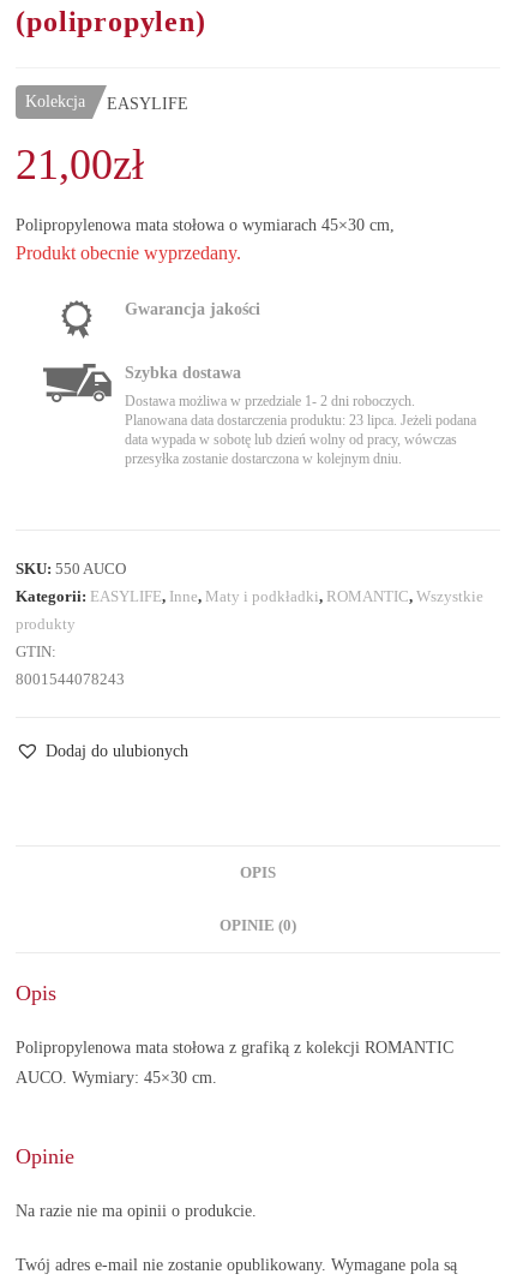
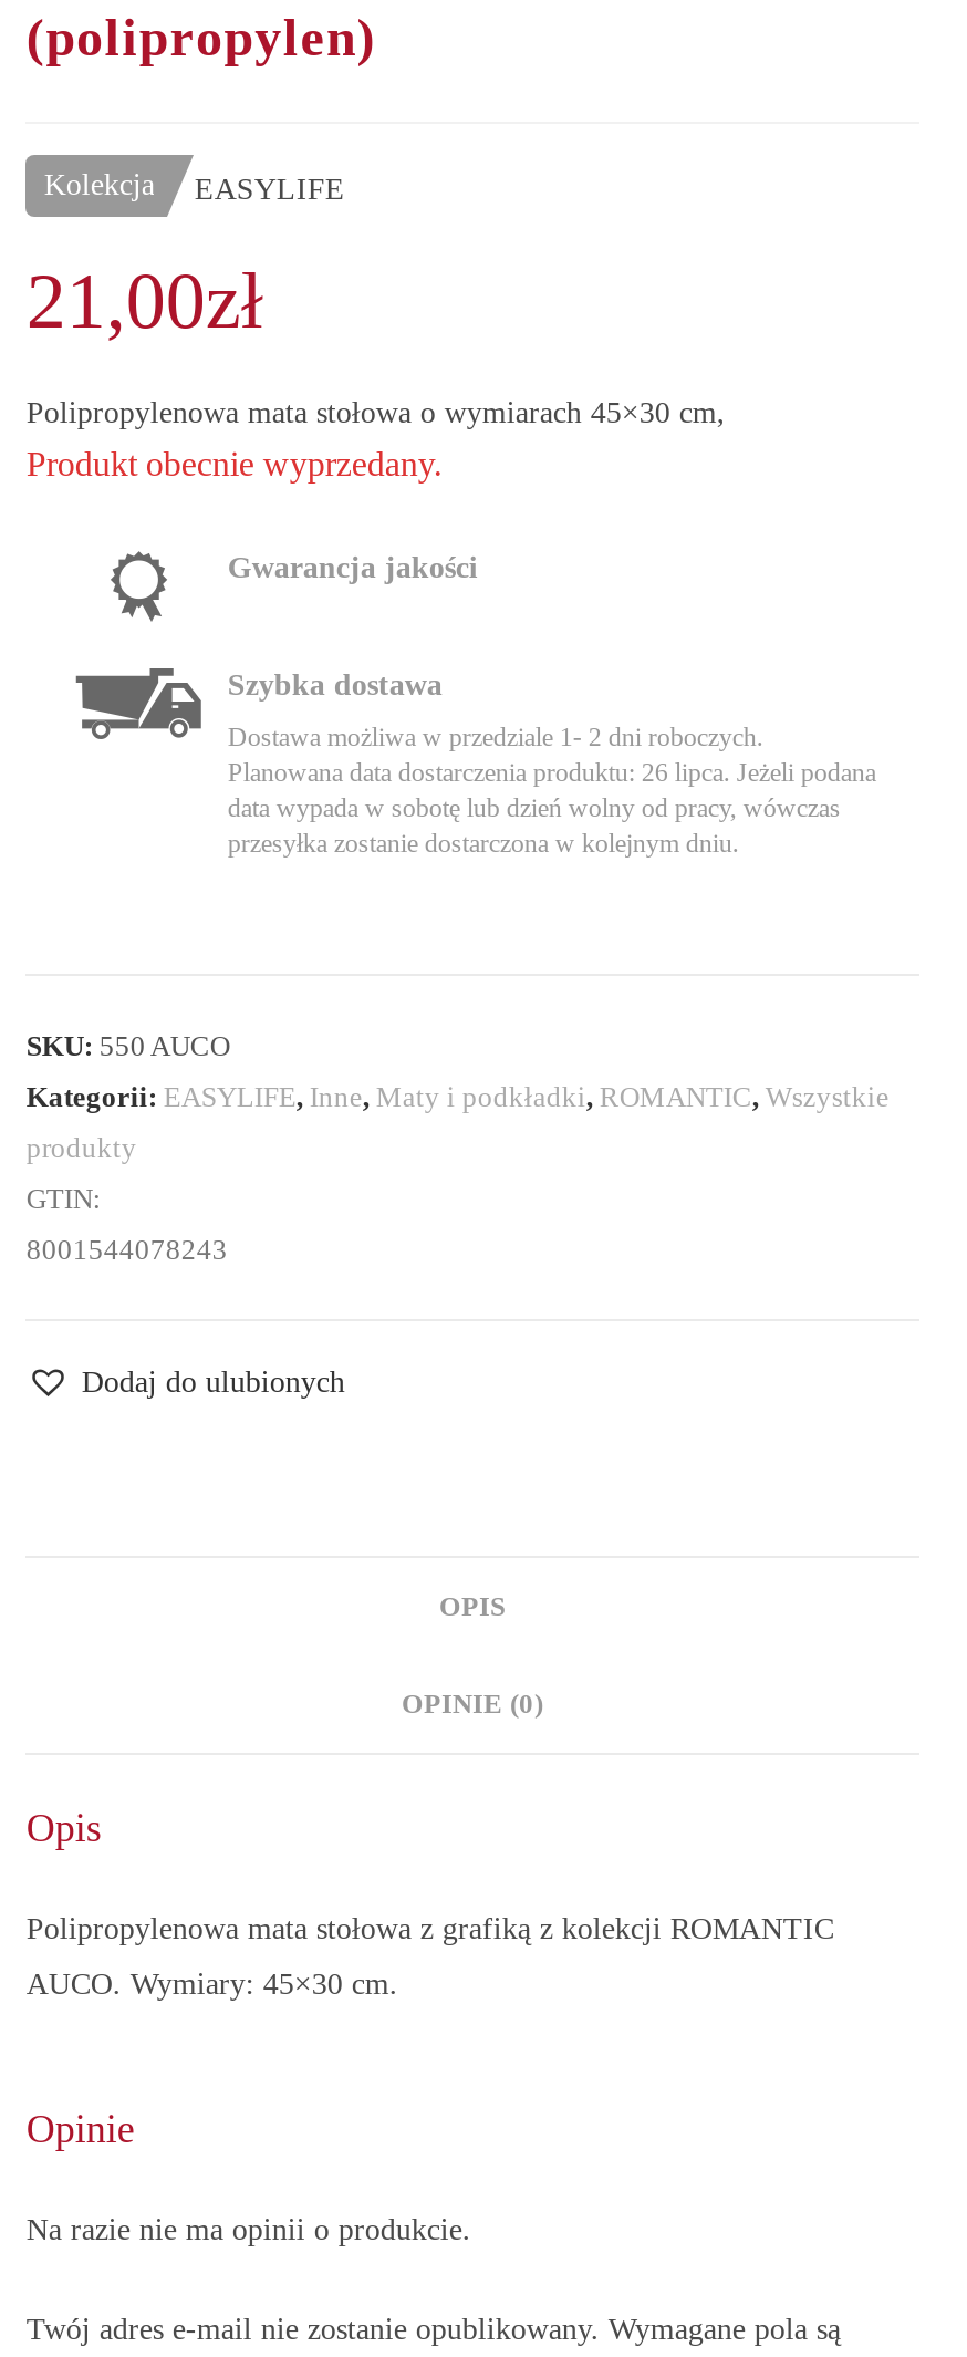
[125,412,477,429] Planowana data dostarczenia produktu: 23 lipca. Jeżeli podana -> [228,758,876,789] Planowana data dostarczenia produktu: 26 lipca. Jeżeli podana

